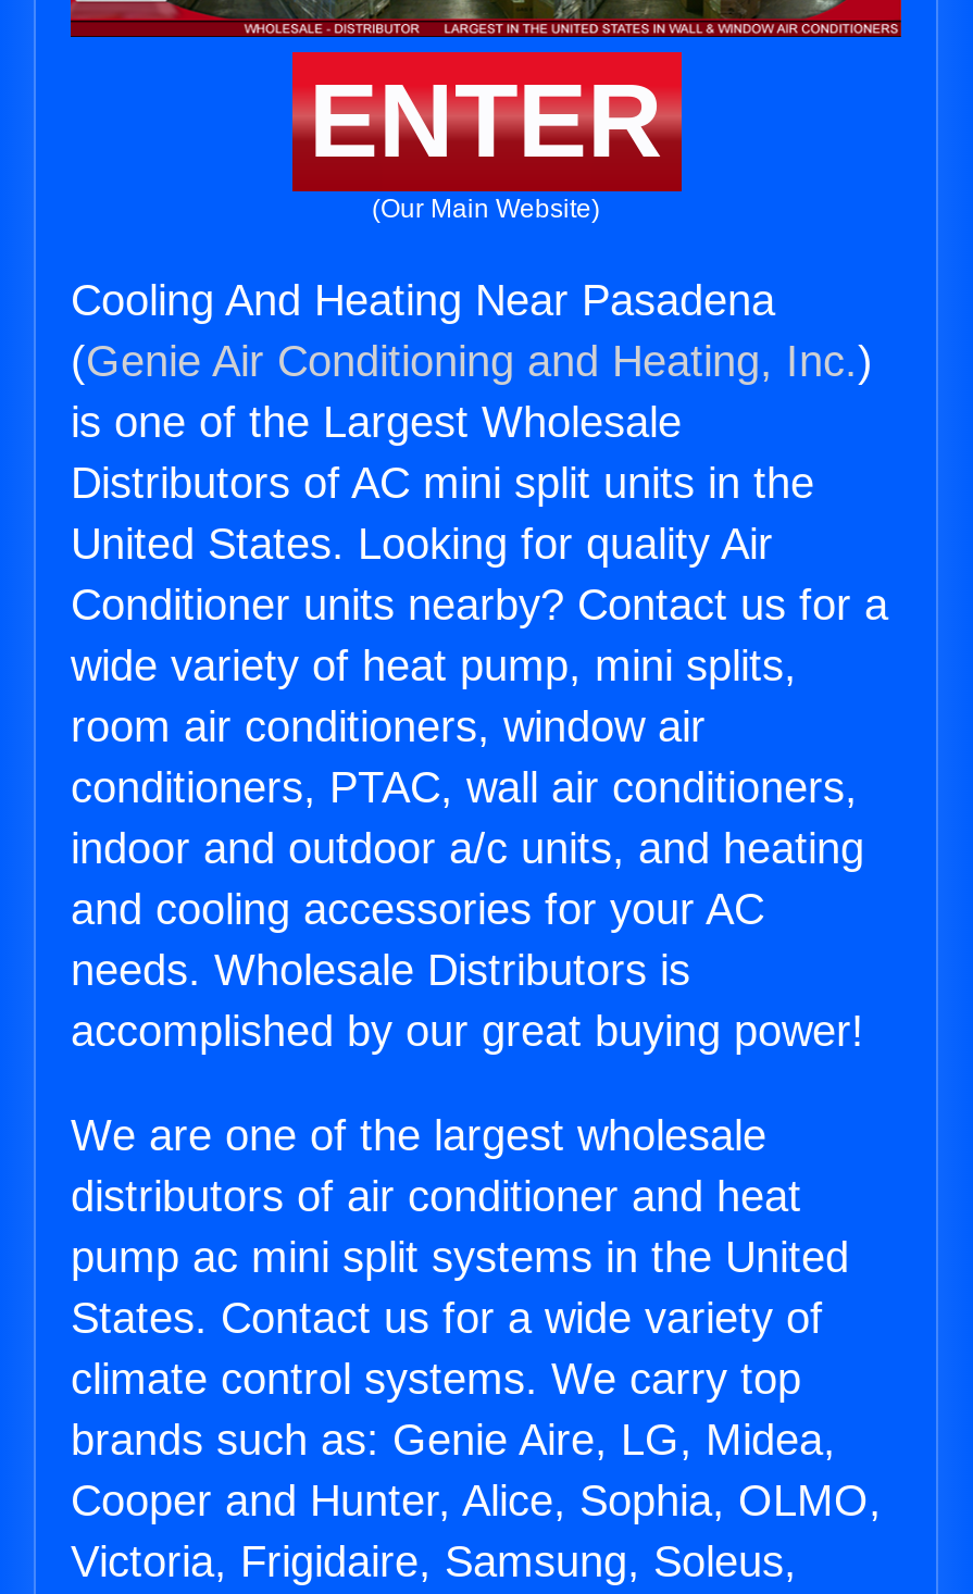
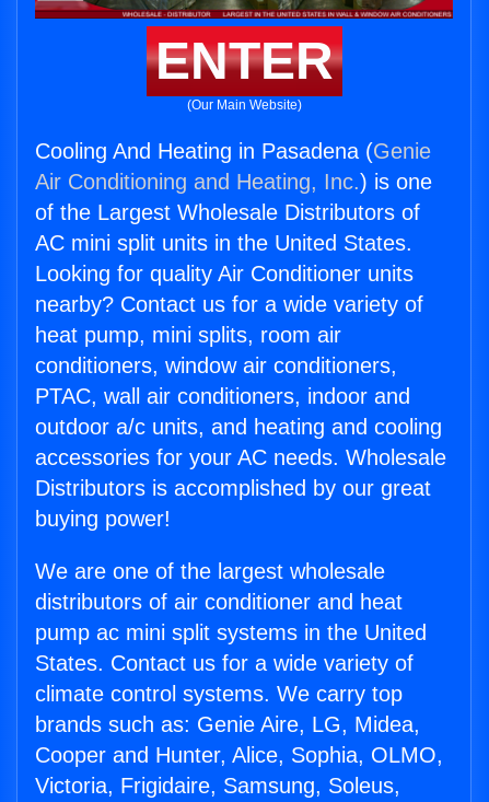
[71,276,888,1055] Cooling And Heating Near Pasadena | (Genie Air Conditioning and Heating, Inc.) | is one of the Largest Wholesale | Distributors of AC mini split units in the | United States. Looking for quality Air | Conditioner units nearby? Contact us for a | wide variety of heat pump, mini splits, | room air conditioners, window air | conditioners, PTAC, wall air conditioners, | indoor and outdoor a/c units, and heating | and cooling accessories for your AC | needs. Wholesale Distributors is | accomplished by our great buying power! -> [35,139,446,531] Cooling And Heating in Pasadena (Genie | Air Conditioning and Heating, Inc.) is one | of the Largest Wholesale Distributors of | AC mini split units in the United States. | Looking for quality Air Conditioner units | nearby? Contact us for a wide variety of | heat pump, mini splits, room air | conditioners, window air conditioners, | PTAC, wall air conditioners, indoor and | outdoor a/c units, and heating and cooling | accessories for your AC needs. Wholesale | Distributors is accomplished by our great | buying power!

